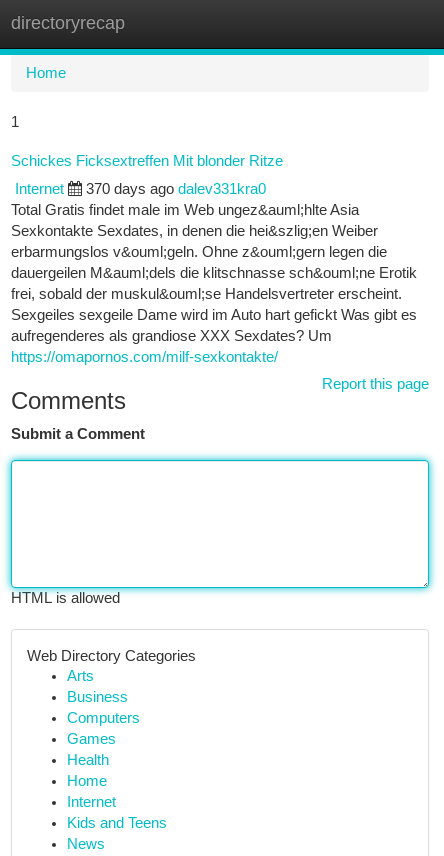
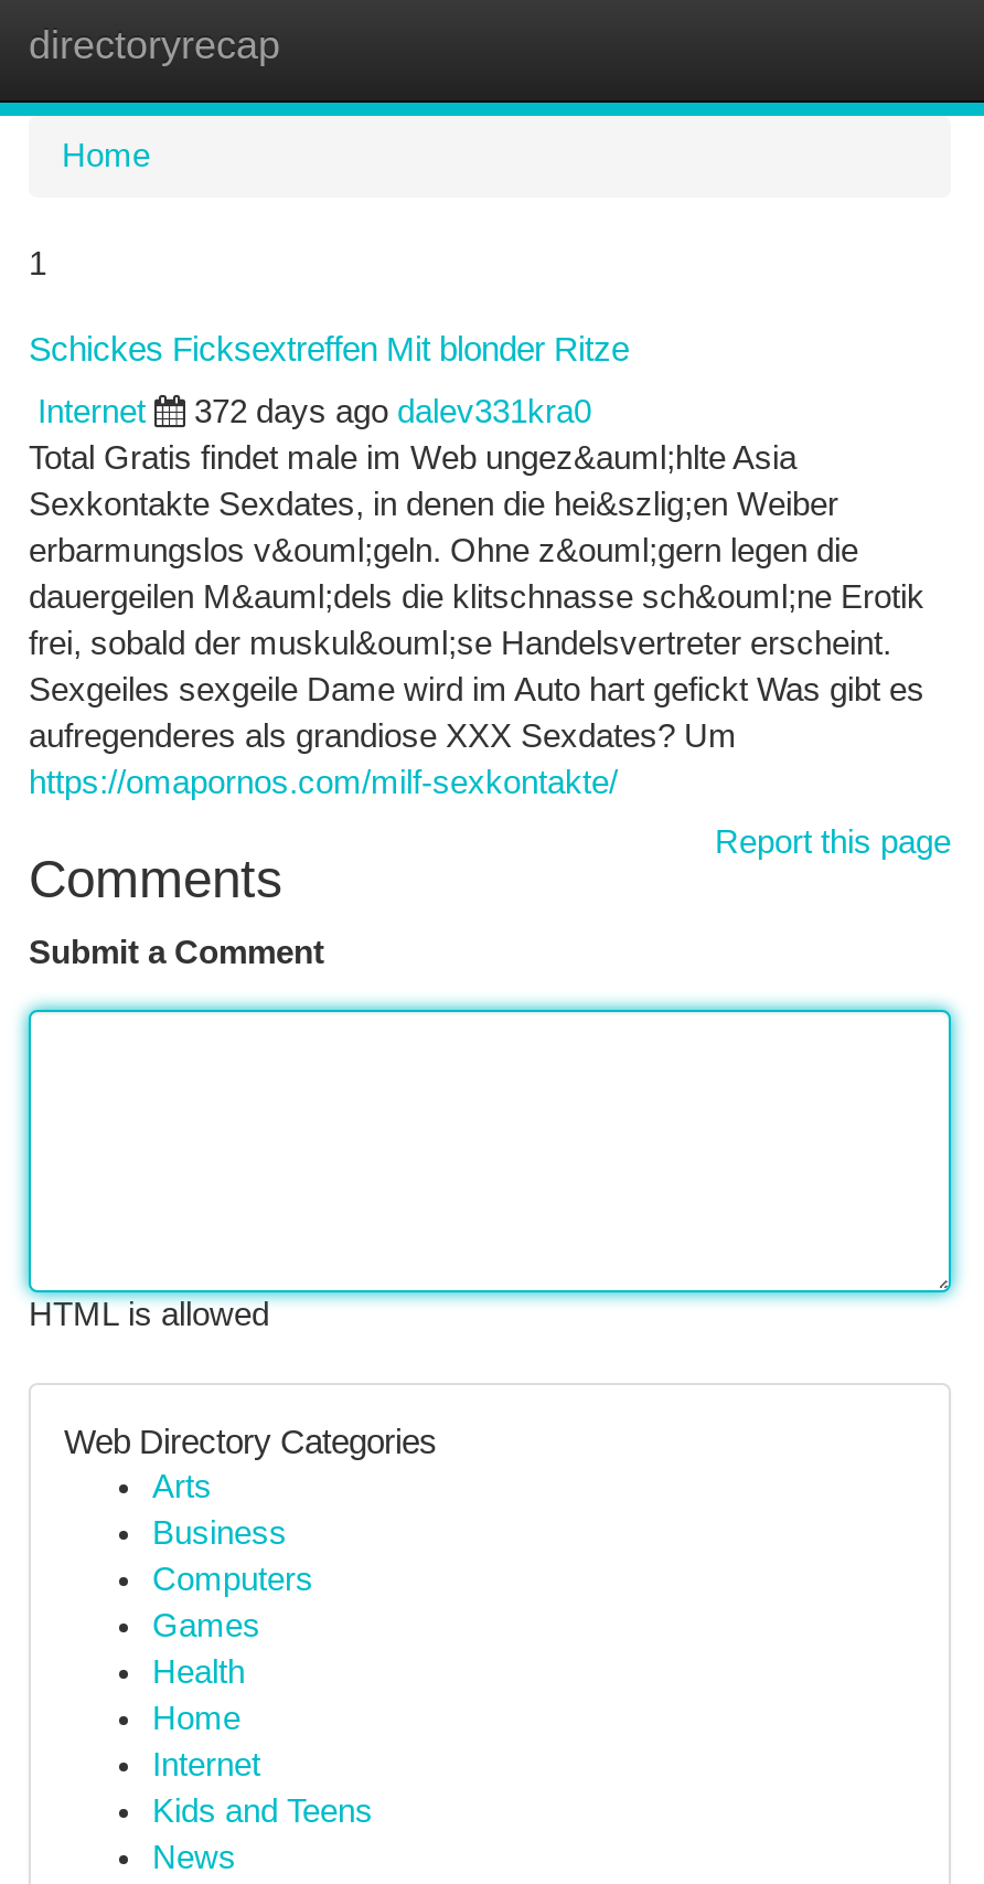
[86,181,266,197] 370 days ago dalev331kra0 -> [194,394,591,429] 372 days ago dalev331kra0

